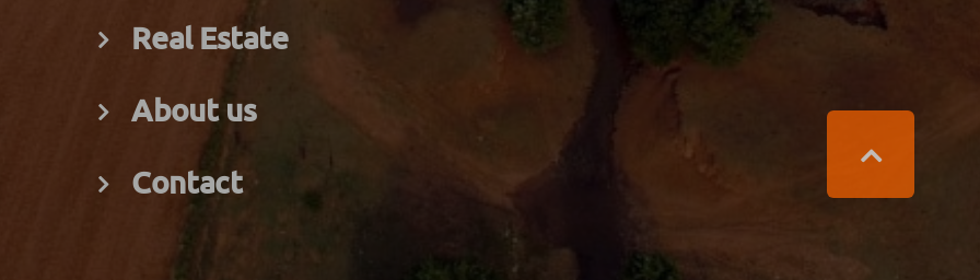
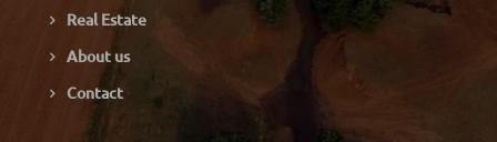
[825,107,917,201] [image] -> none

